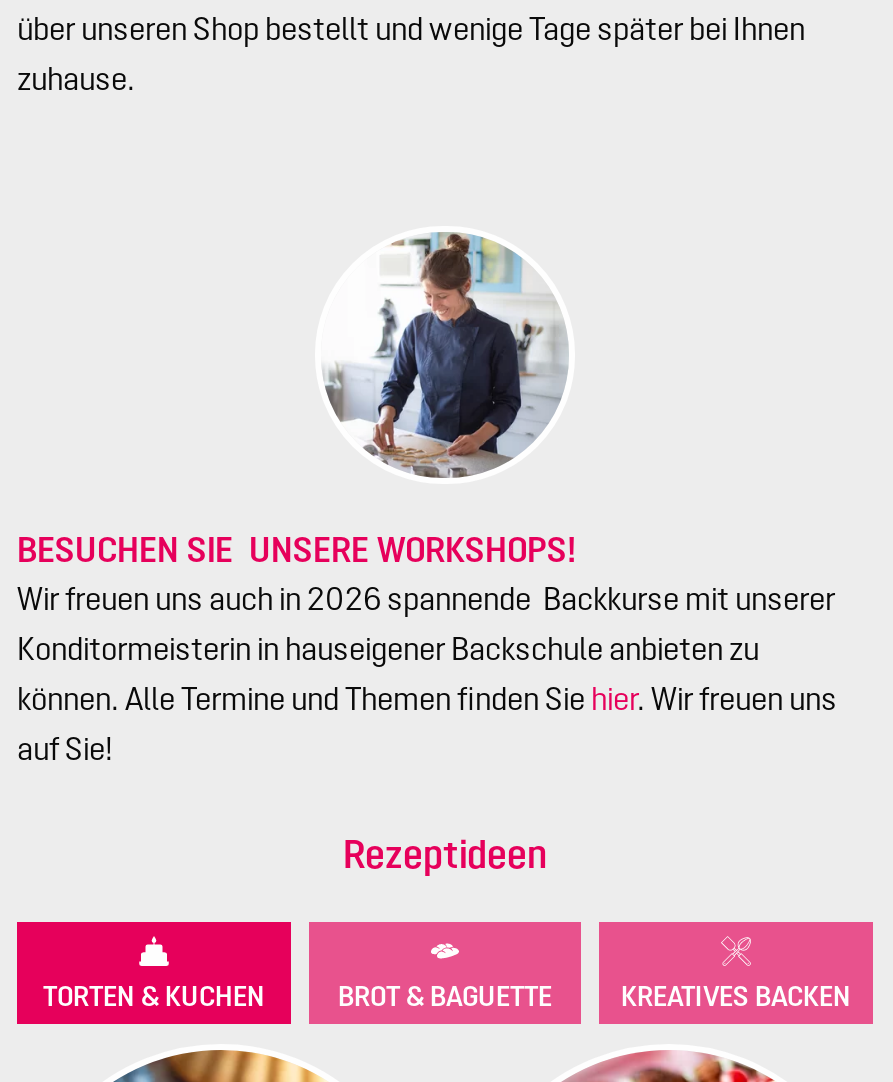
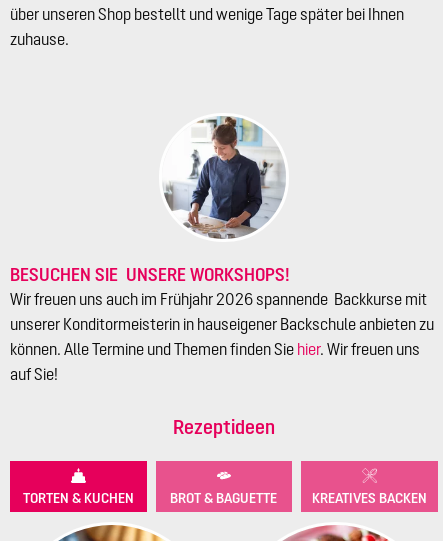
[17,580,835,666] Wir freuen uns auch in 2026 spannende Backkurse mit unserer | Konditormeisterin in hauseigener Backschule anbieten zu -> [10,290,434,333] Wir freuen uns auch im Frühjahr 2026 spannende Backkurse mit | unserer Konditormeisterin in hauseigener Backschule anbieten zu

